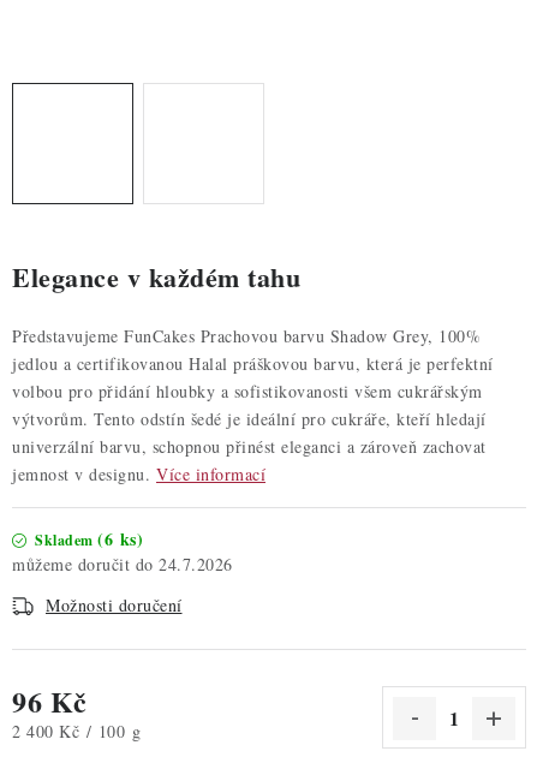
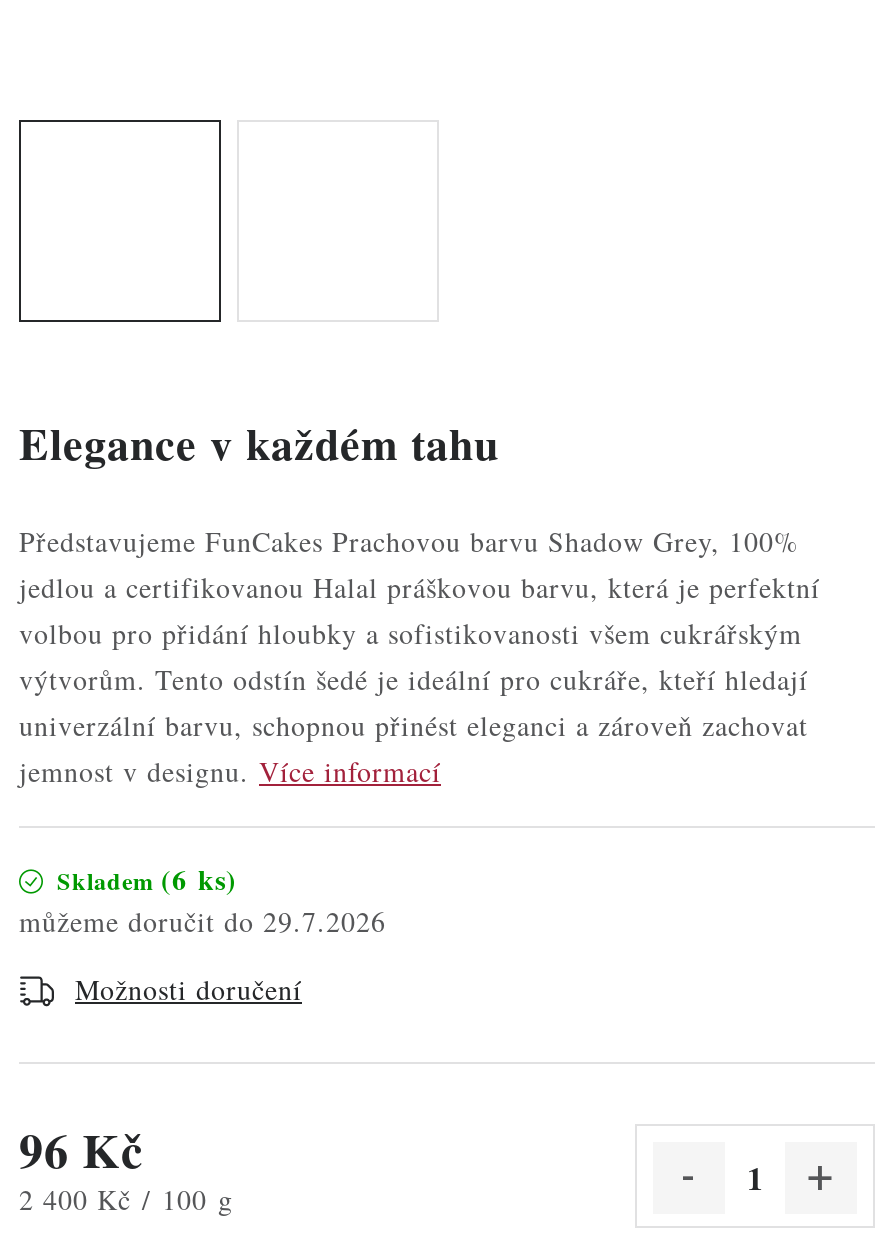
[159,553,232,576] 24.7.2026 -> [263,902,386,940] 29.7.2026

